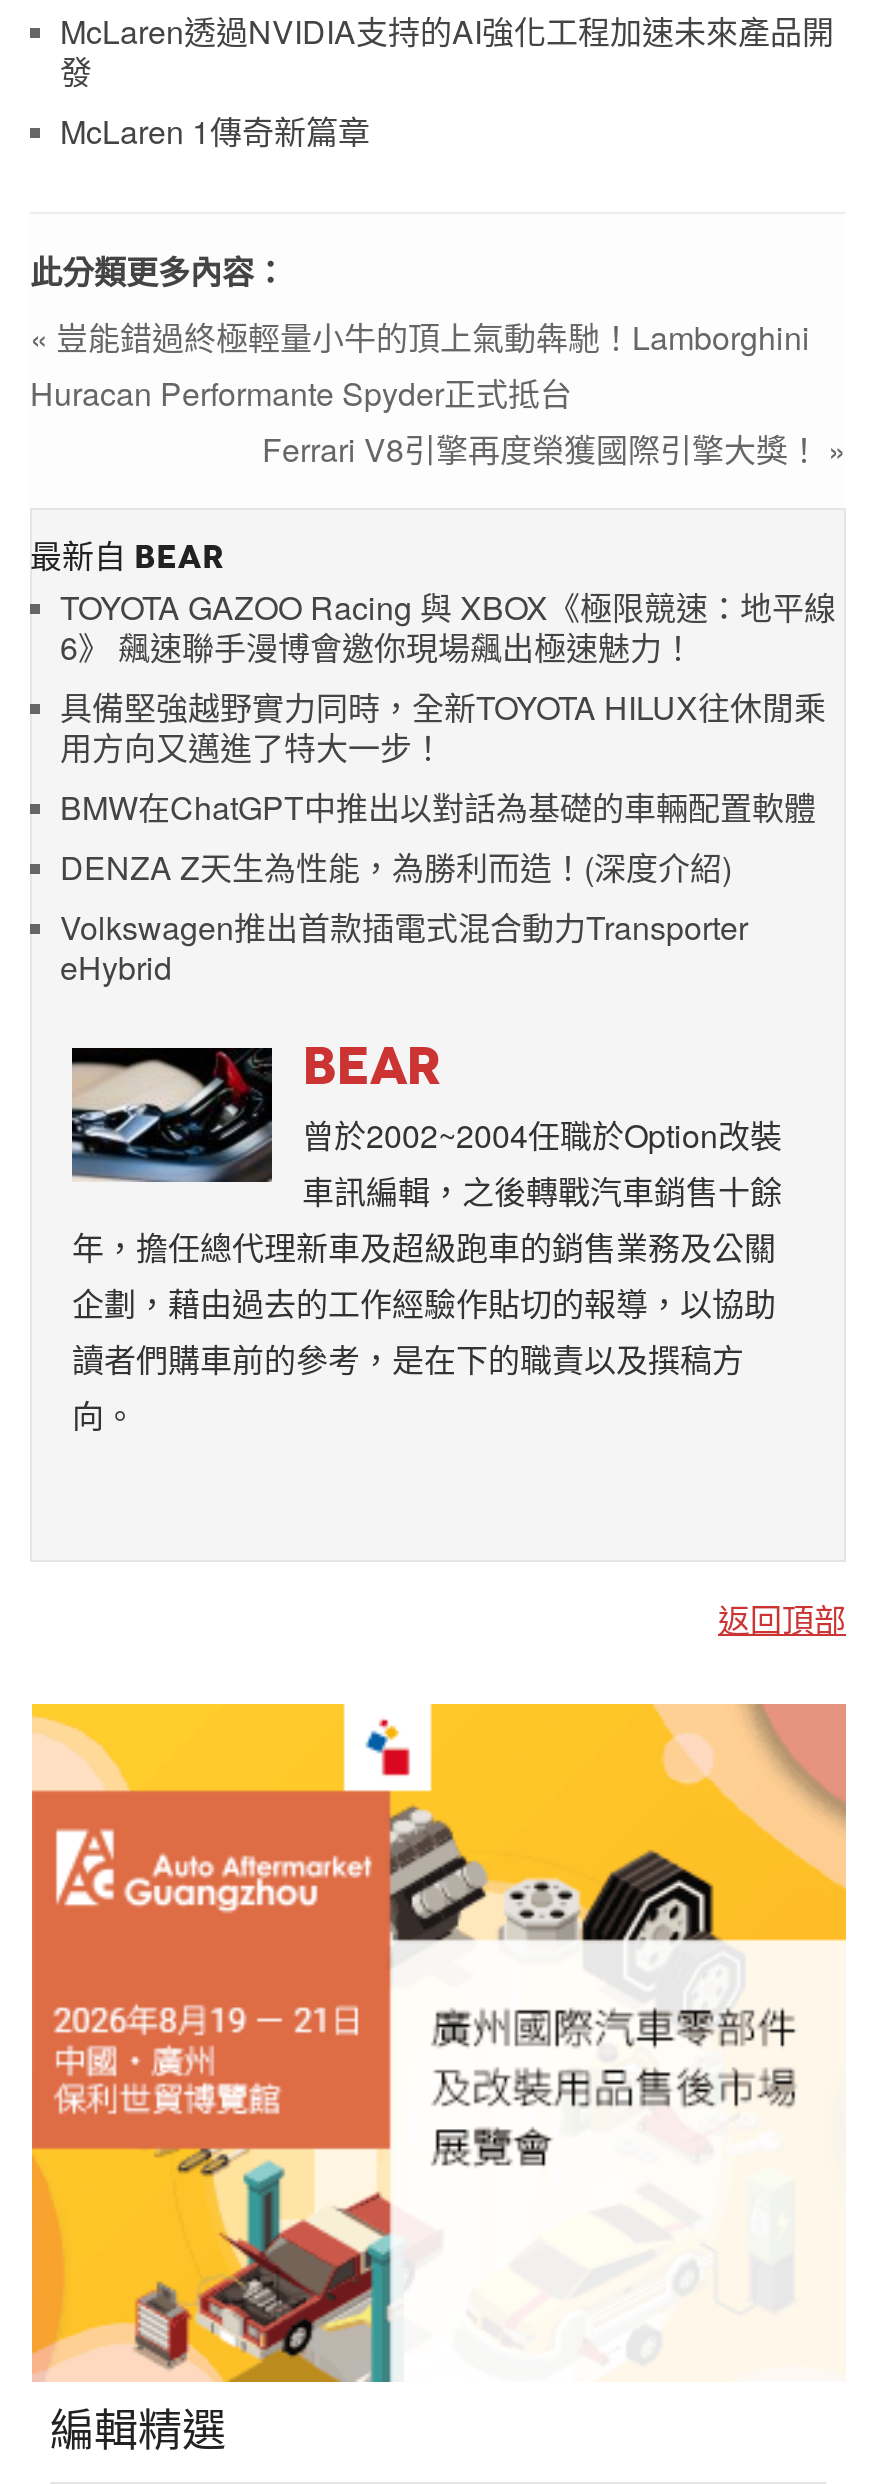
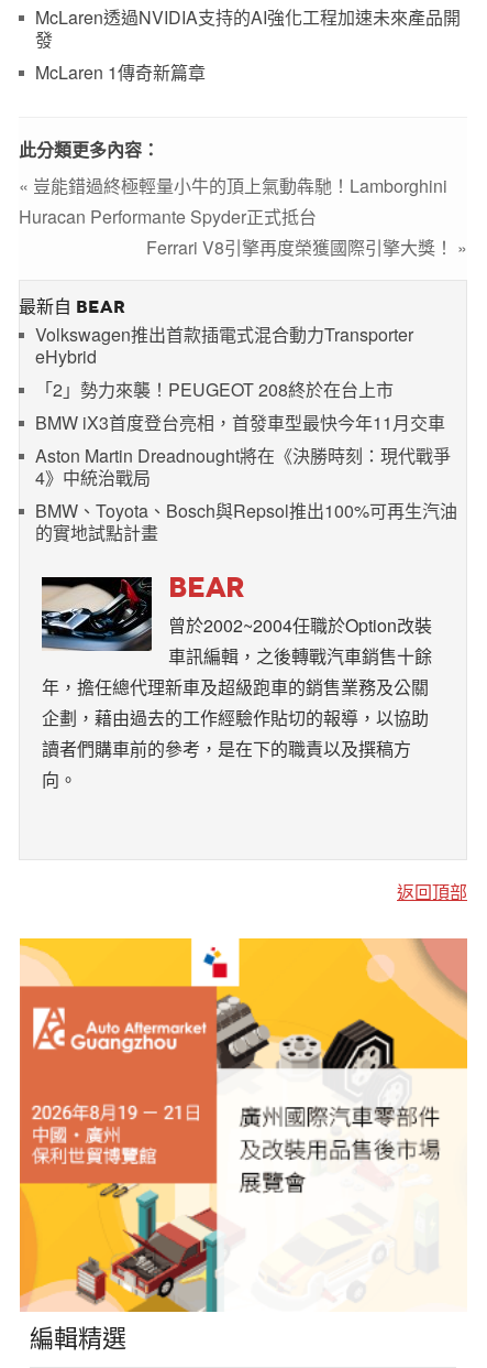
[60,584,836,890] TOYOTA GAZOO Racing 與 XBOX《極限競速：地平線 | 6》 飆速聯手漫博會邀你現場飆出極速魅力！ | 具備堅強越野實力同時，全新TOYOTA HILUX往休閒乘 | 用方向又邁進了特大一步！ | BMW在ChatGPT中推出以對話為基礎的車輛配置軟體 | DENZA Z天生為性能，為勝利而造！(深度介紹) -> none
moved [60,904,748,990] -> [35,322,413,369]: Volkswagen推出首款插電式混合動力Transporter | eHybrid
none -> [35,377,457,545] 「2」勢力來襲！PEUGEOT 208終於在台上市 | BMW iX3首度登台亮相，首發車型最快今年11月交車 | Aston Martin Dreadnought將在《決勝時刻：現代戰爭 | 4》中統治戰局 | BMW、Toyota、Bosch與Repsol推出100%可再生汽油 | 的實地試點計畫

